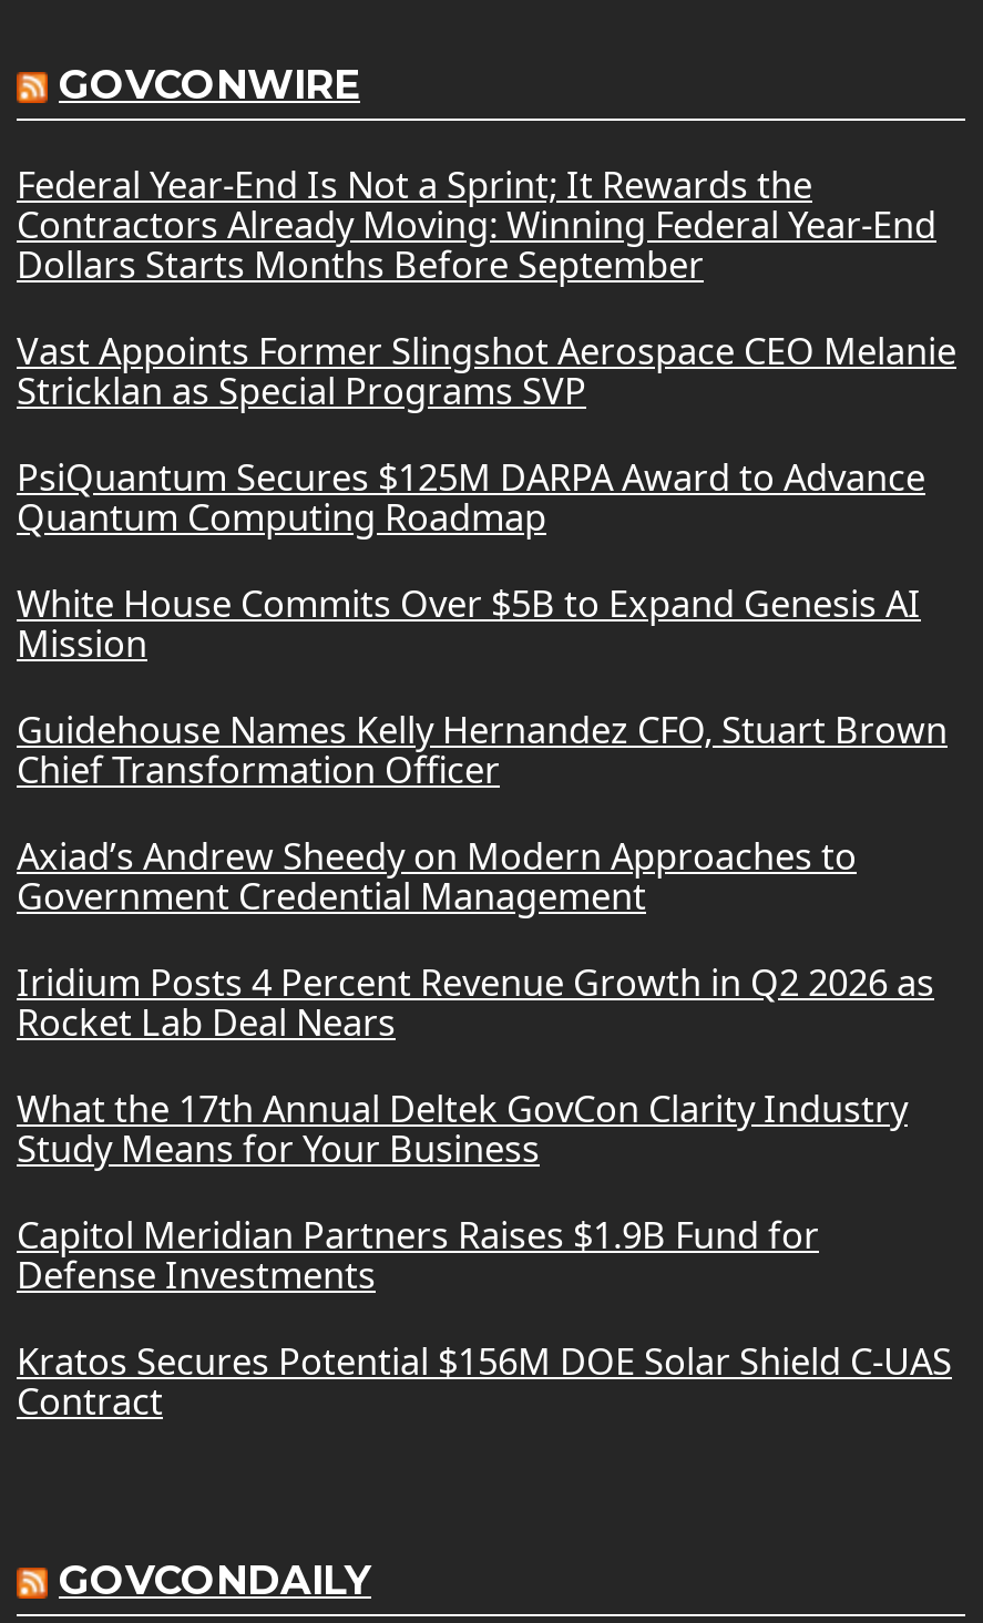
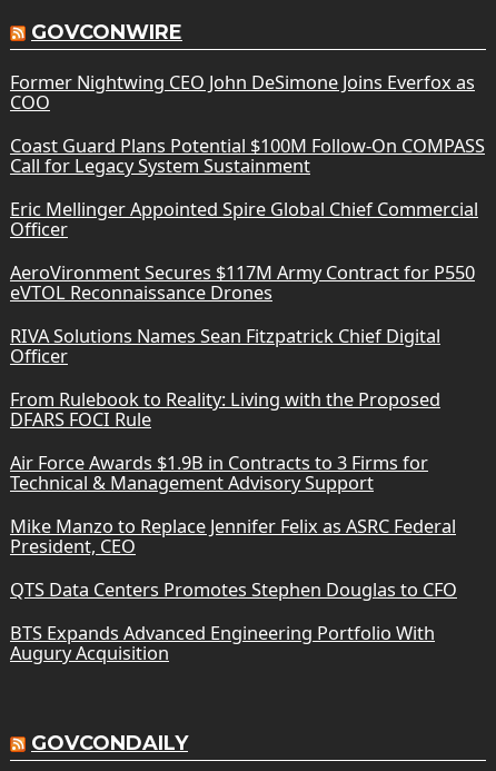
[17,160,936,289] Federal Year-End Is Not a Sprint; It Rewards the | Contractors Already Moving: Winning Federal Year-End | Dollars Starts Months Before September -> [10,70,475,114] Former Nightwing CEO John DeSimone Joins Everfox as | COO
[17,327,956,415] Vast Appoints Former Slingshot Aerospace CEO Melanie | Stricklan as Special Programs SVP -> [10,133,485,178] Coast Guard Plans Potential $100M Follow-On COMPASS | Call for Legacy System Sustainment
[17,453,925,542] PsiQuantum Secures $125M DARPA Award to Advance | Quantum Computing Roadmap -> [10,197,478,241] Eric Mellinger Appointed Spire Global Chief Commercial | Officer
[17,579,921,668] White House Commits Over $5B to Expand Genesis AI | Mission -> [10,260,475,305] AeroVironment Secures $117M Army Contract for P550 | eVTOL Reconnaissance Drones
[17,705,948,794] Guidehouse Names Kelly Hernandez CFO, Stuart Brown | Chief Transformation Officer -> [10,324,440,368] RIVA Solutions Names Sean Fitzpatrick Chief Digital | Officer
[17,832,857,920] Axiad’s Andrew Sheedy on Modern Approaches to | Government Credential Management -> [10,387,440,432] From Rulebook to Reality: Living with the Proposed | DFARS FOCI Rule
[17,958,934,1047] Iridium Posts 4 Percent Revenue Growth in Q2 2026 as | Rocket Lab Deal Nears -> [10,450,428,495] Air Force Awards $1.9B in Contracts to 3 Firms for | Technical & Management Advisory Support
[17,1084,908,1173] What the 17th Annual Deltek GovCon Clarity Industry | Study Means for Your Business -> [10,514,456,558] Mike Manzo to Replace Jennifer Felix as ASRC Federal | President, CEO
[17,1211,819,1299] Capitol Meridian Partners Raises $1.9B Fund for | Defense Investments -> [10,577,457,602] QTS Data Centers Promotes Stephen Douglas to CFO
[17,1337,952,1426] Kratos Secures Potential $156M DOE Solar Shield C-UAS | Contract -> [10,621,435,665] BTS Expands Advanced Engineering Portfolio With | Augury Acquisition

